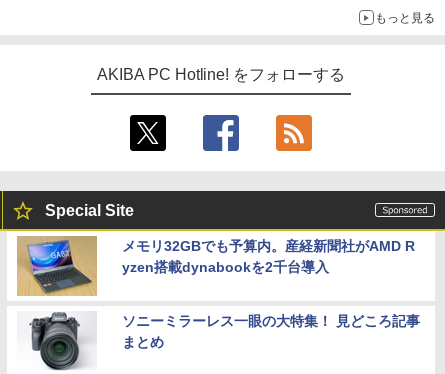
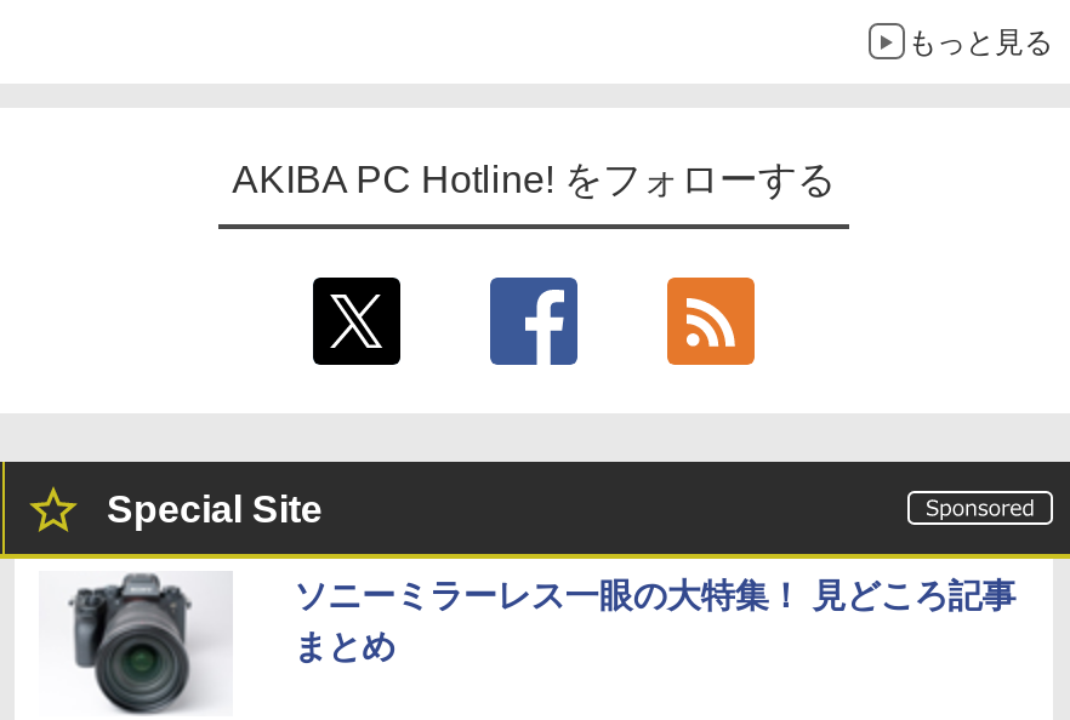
[16,235,415,297] [image] | メモリ32GBでも予算内。産経新聞社がAMD R | yzen搭載dynabookを2千台導入 -> none

